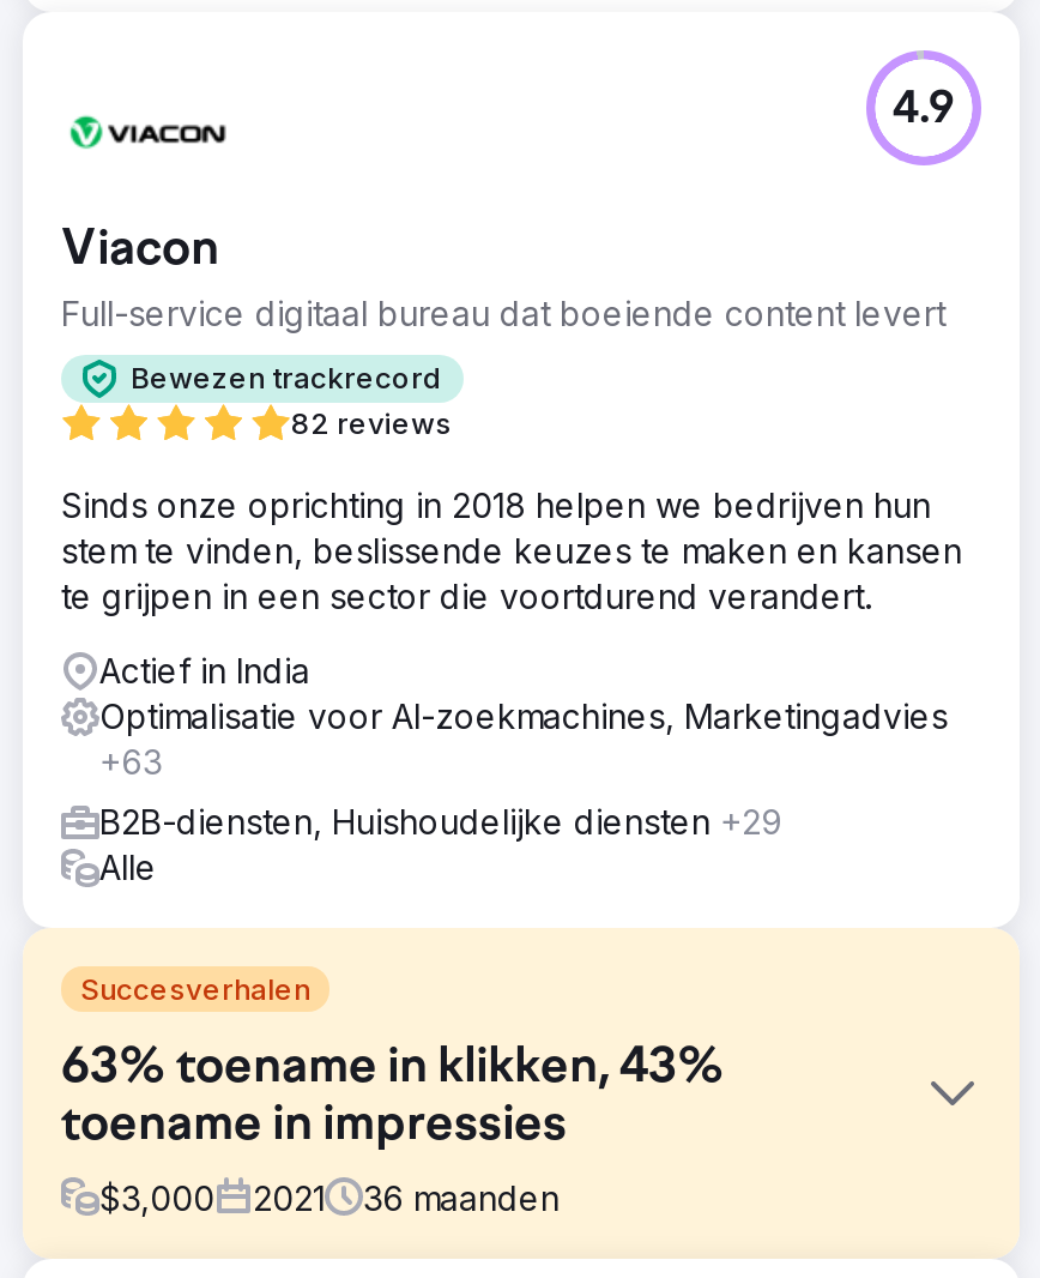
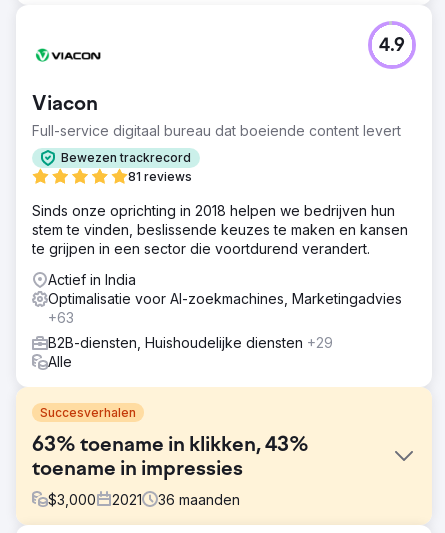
[291,404,452,440] 82 reviews -> [128,169,192,184] 81 reviews

